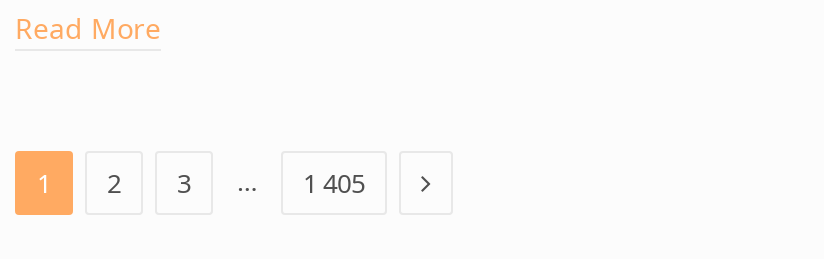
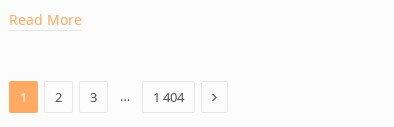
[303,165,365,201] 1 405 -> [153,88,184,106] 1 404

